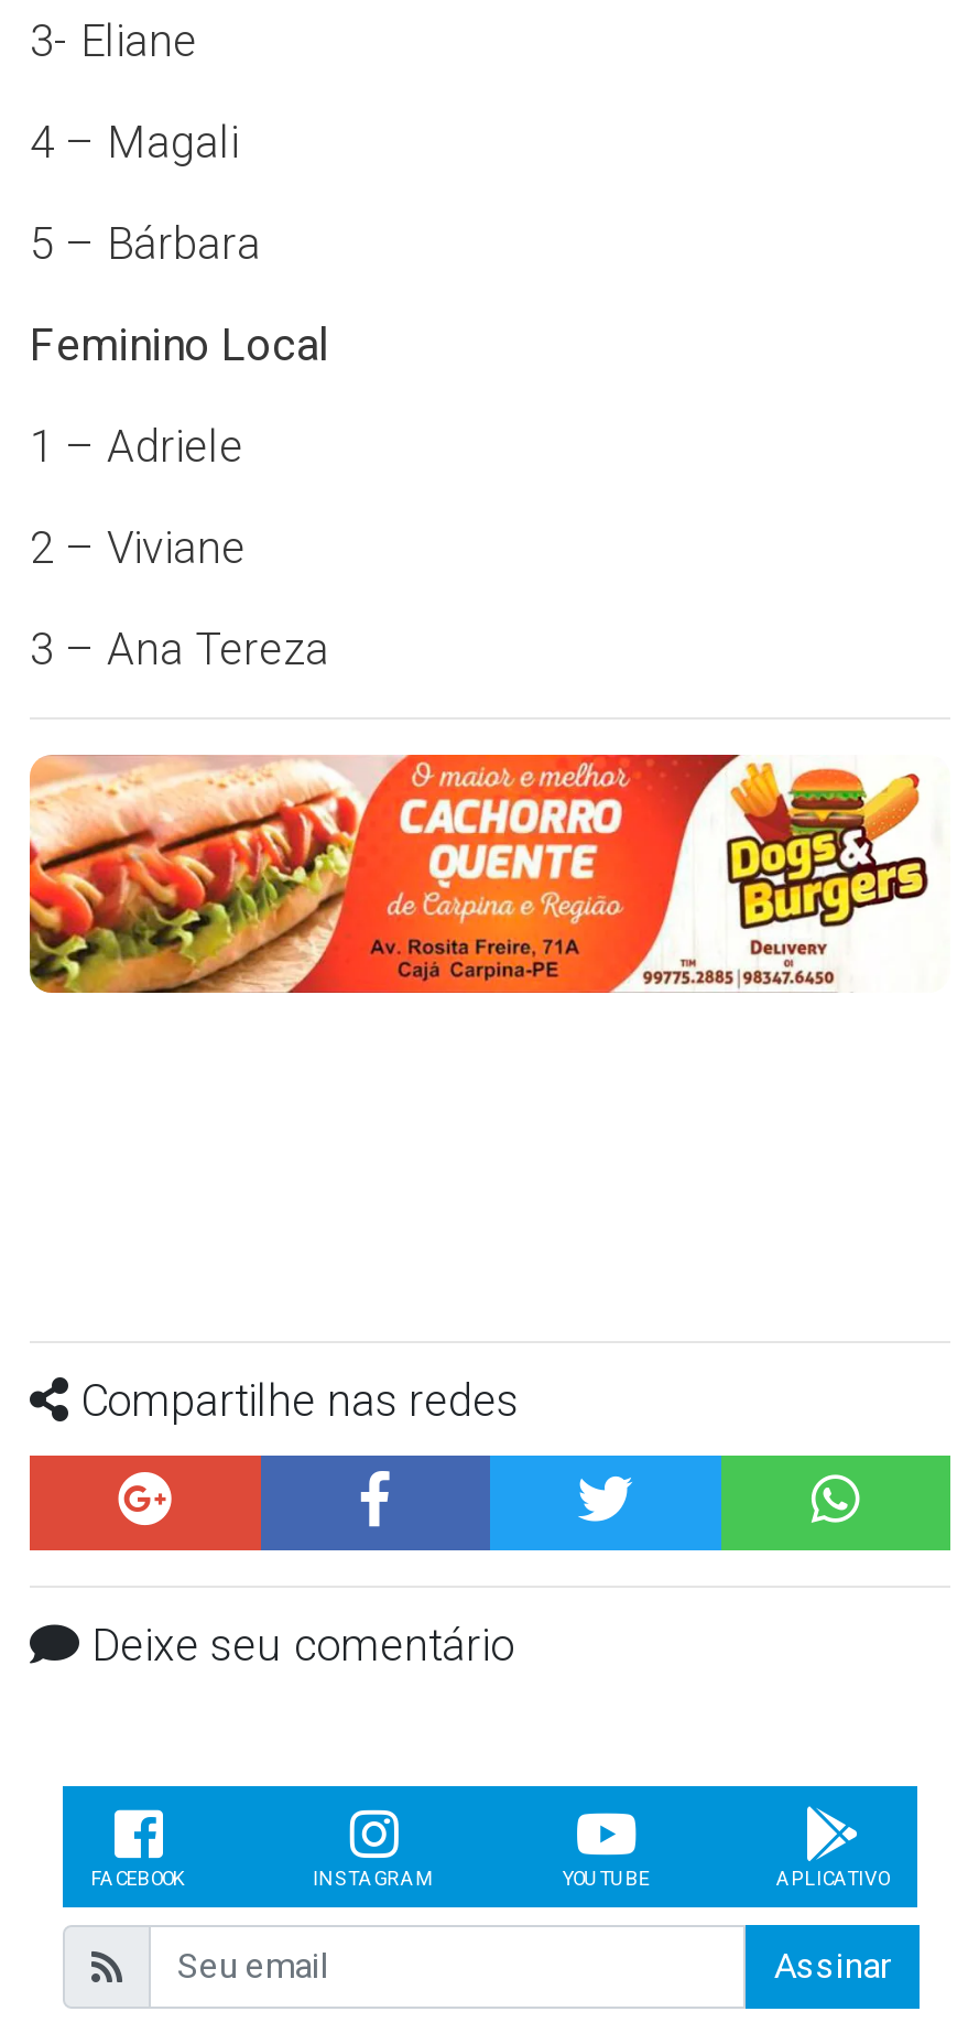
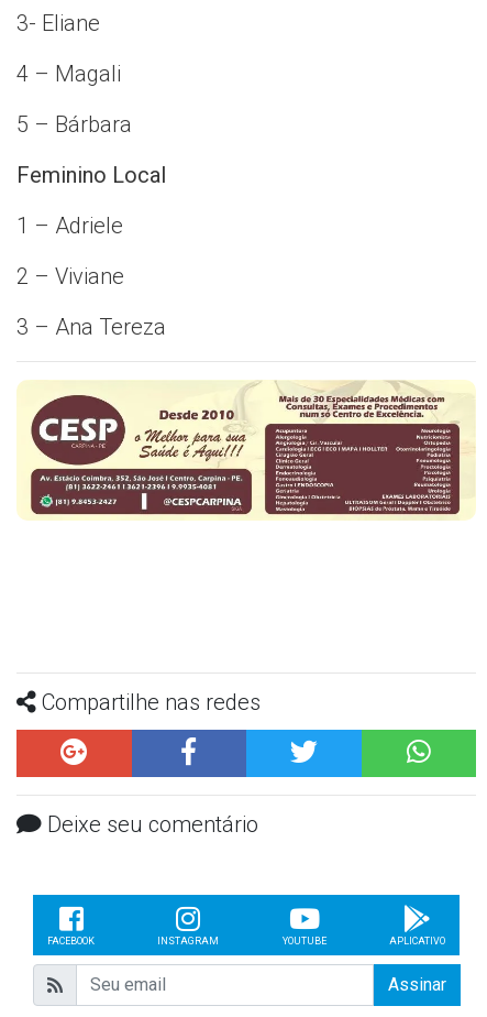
[28,753,948,1035] [image] -> [16,380,476,521] [image]

